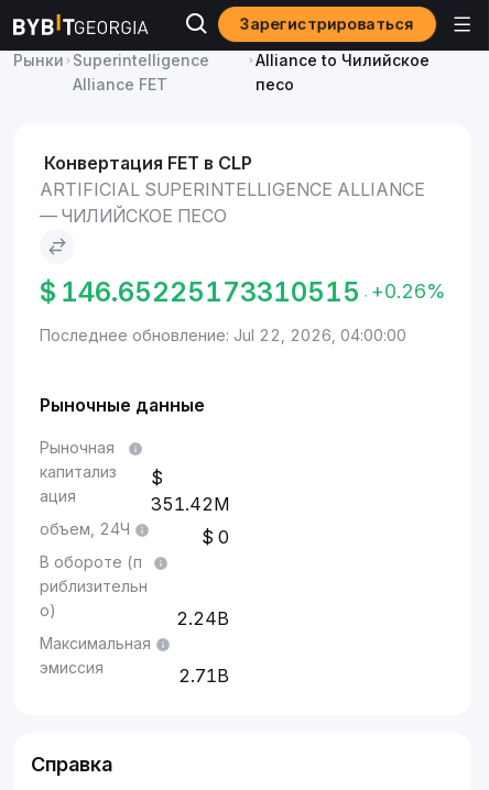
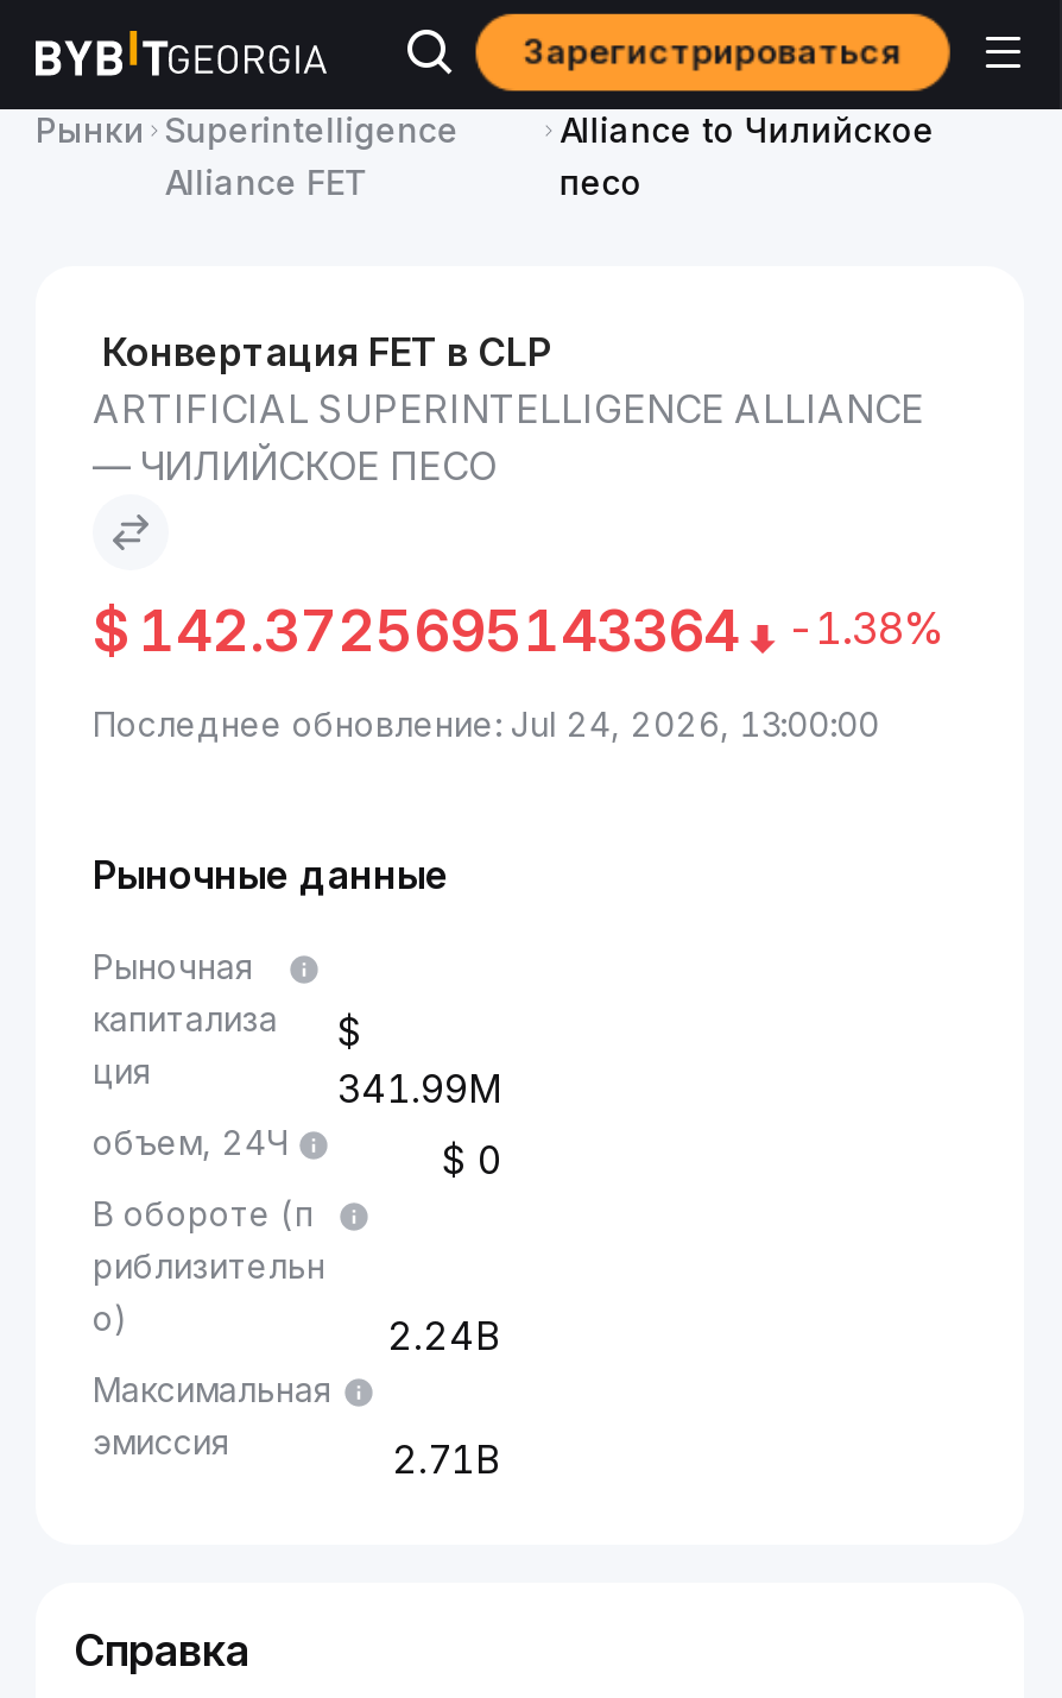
[40,276,445,308] $ 146.65225173310515 +0.26% -> [93,596,943,665] $ 142.3725695143364 | -1.38%
[40,326,406,344] Последнее обновление: Jul 22, 2026, 04:00:00 -> [93,703,879,744] Последнее обновление: Jul 24, 2026, 13:00:00
[40,462,229,515] капитализ | ация | 351.42M -> [93,998,501,1112] капитализа | ция | 341.99M

